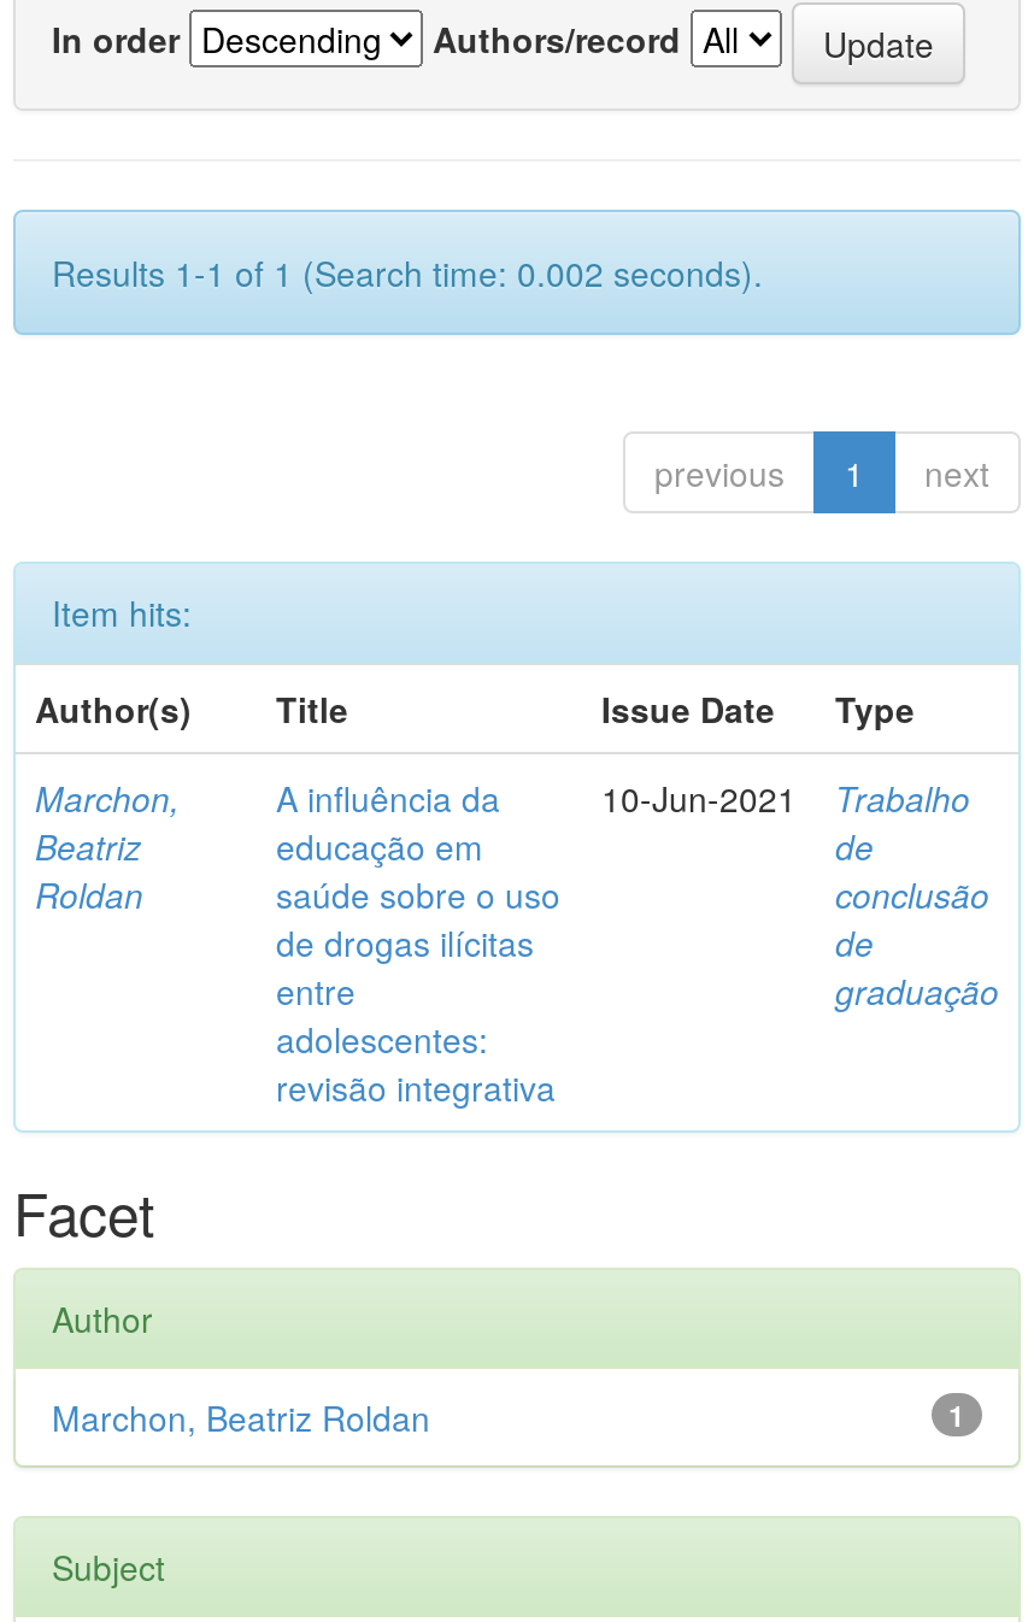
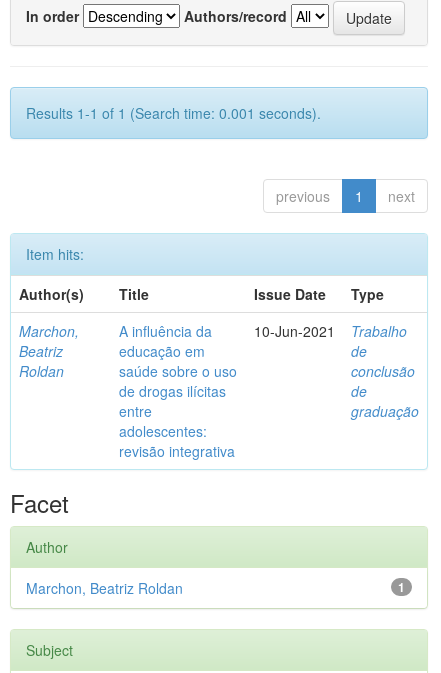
[52,248,763,296] Results 1-1 of 1 (Search time: 0.002 seconds). -> [26,103,321,123] Results 1-1 of 1 (Search time: 0.001 seconds).

